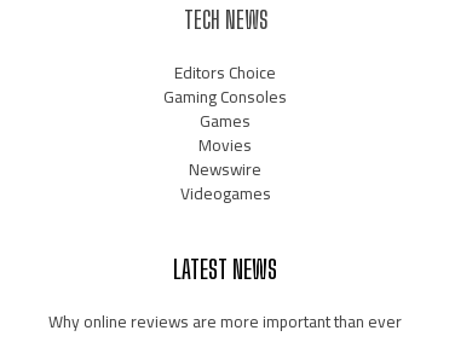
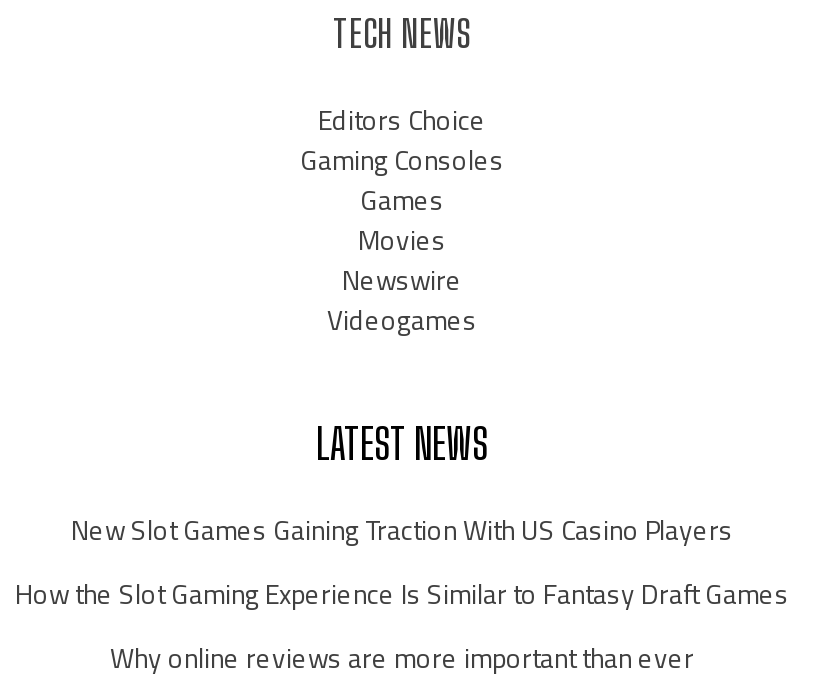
none -> [15,505,789,621] New Slot Games Gaining Traction With US Casino Players | How the Slot Gaming Experience Is Similar to Fantasy Draft Games

